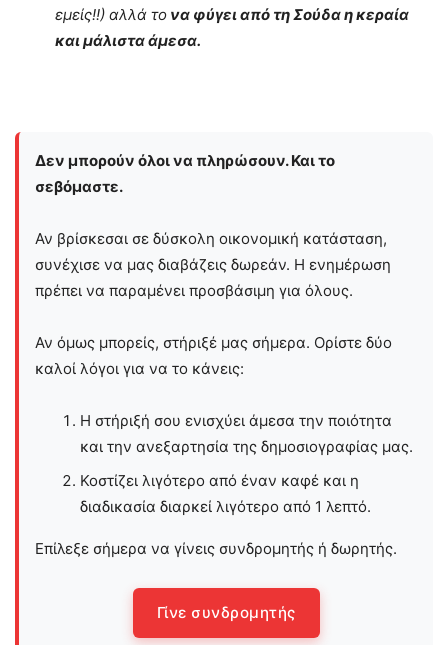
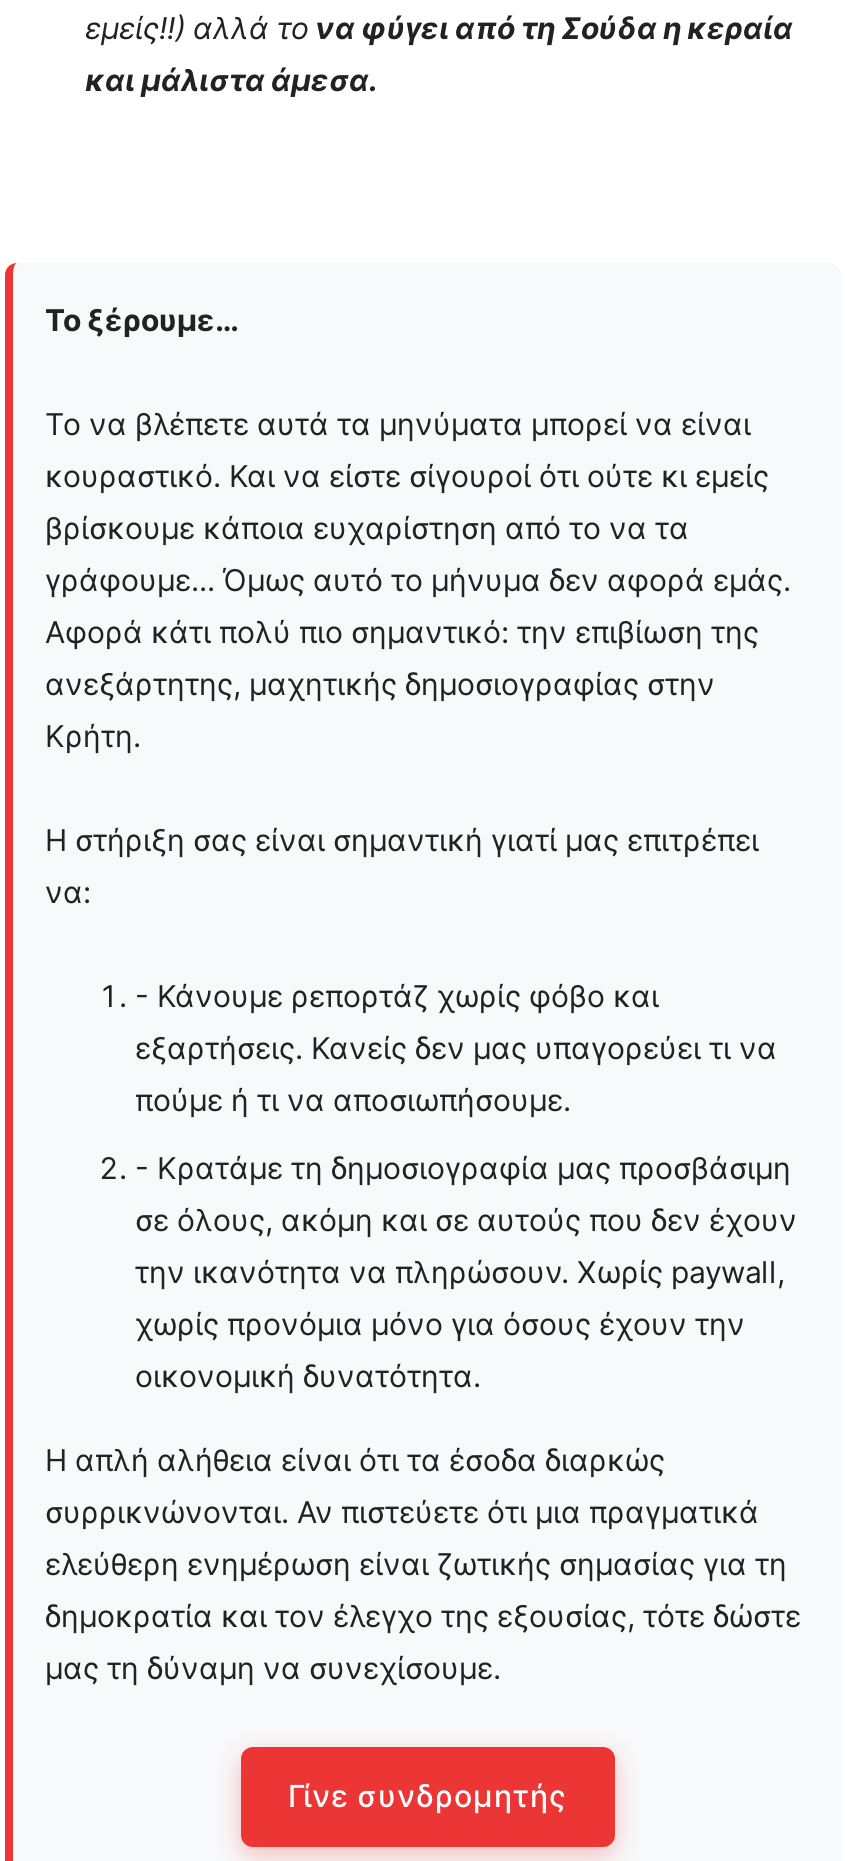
[35,151,335,196] Δεν μπορούν όλοι να πληρώσουν. Και το | σεβόμαστε. -> [45,301,239,339] Το ξέρουμε…
[35,229,391,300] Αν βρίσκεσαι σε δύσκολη οικονομική κατάσταση, | συνέχισε να μας διαβάζεις δωρεάν. Η ενημέρωση | πρέπει να παραμένει προσβάσιμη για όλους. -> [45,405,791,755] Το να βλέπετε αυτά τα μηνύματα μπορεί να είναι | κουραστικό. Και να είστε σίγουροί ότι ούτε κι εμείς | βρίσκουμε κάποια ευχαρίστηση από το να τα | γράφουμε... Όμως αυτό το μήνυμα δεν αφορά εμάς. | Αφορά κάτι πολύ πιο σημαντικό: την επιβίωση της | ανεξάρτητης, μαχητικής δημοσιογραφίας στην | Kρήτη.
[35,333,392,378] Αν όμως μπορείς, στήριξέ μας σήμερα. Ορίστε δύο | καλοί λόγοι για να το κάνεις: -> [45,821,759,911] Η στήριξη σας είναι σημαντική γιατί μας επιτρέπει | να:
[80,411,413,456] Η στήριξή σου ενισχύει άμεσα την ποιότητα | και την ανεξαρτησία της δημοσιογραφίας μας. -> [135,977,777,1119] - Κάνουμε ρεπορτάζ χωρίς φόβο και | εξαρτήσεις. Κανείς δεν μας υπαγορεύει τι να | πούμε ή τι να αποσιωπήσουμε.
[80,471,371,516] Κοστίζει λιγότερο από έναν καφέ και η | διαδικασία διαρκεί λιγότερο από 1 λεπτό. -> [135,1149,797,1395] - Κρατάμε τη δημοσιογραφία μας προσβάσιμη | σε όλους, ακόμη και σε αυτούς που δεν έχουν | την ικανότητα να πληρώσουν. Χωρίς paywall, | χωρίς προνόμια μόνο για όσους έχουν την | οικονομική δυνατότητα.
[35,539,397,558] Επίλεξε σήμερα να γίνεις συνδρομητής ή δωρητής. -> [45,1441,801,1687] Η απλή αλήθεια είναι ότι τα έσοδα διαρκώς | συρρικνώνονται. Αν πιστεύετε ότι μια πραγματικά | ελεύθερη ενημέρωση είναι ζωτικής σημασίας για τη | δημοκρατία και τον έλεγχο της εξουσίας, τότε δώστε | μας τη δύναμη να συνεχίσουμε.

